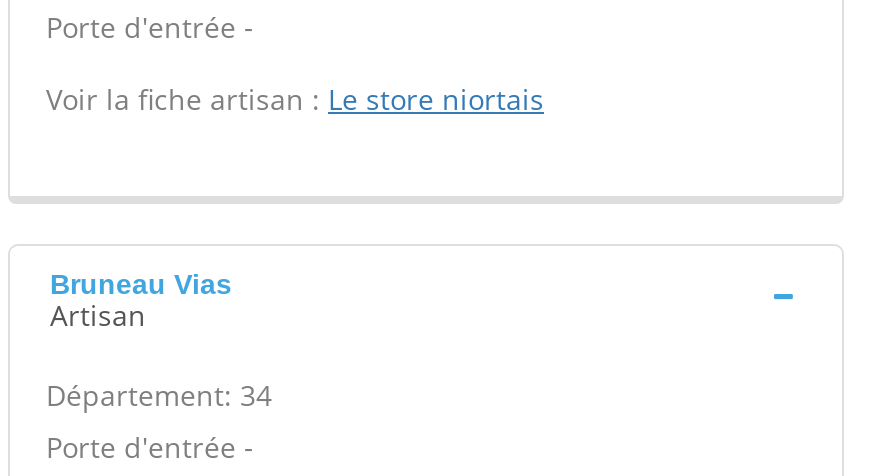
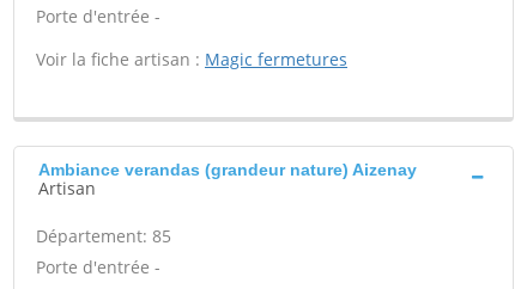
[46,80,544,118] Voir la fiche artisan : Le store niortais -> [36,48,347,70] Voir la fiche artisan : Magic fermetures
[50,268,232,300] Bruneau Vias -> [38,160,417,179] Ambiance verandas (grandeur nature) Aizenay
[46,376,272,414] Département: 34 -> [36,225,171,247] Département: 85

